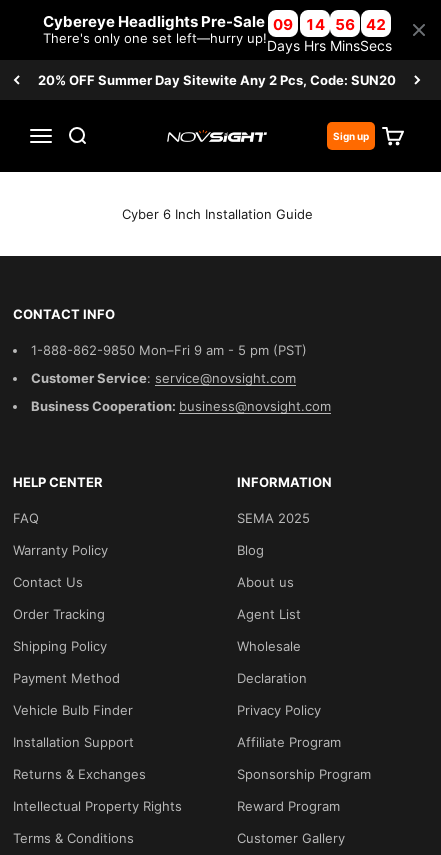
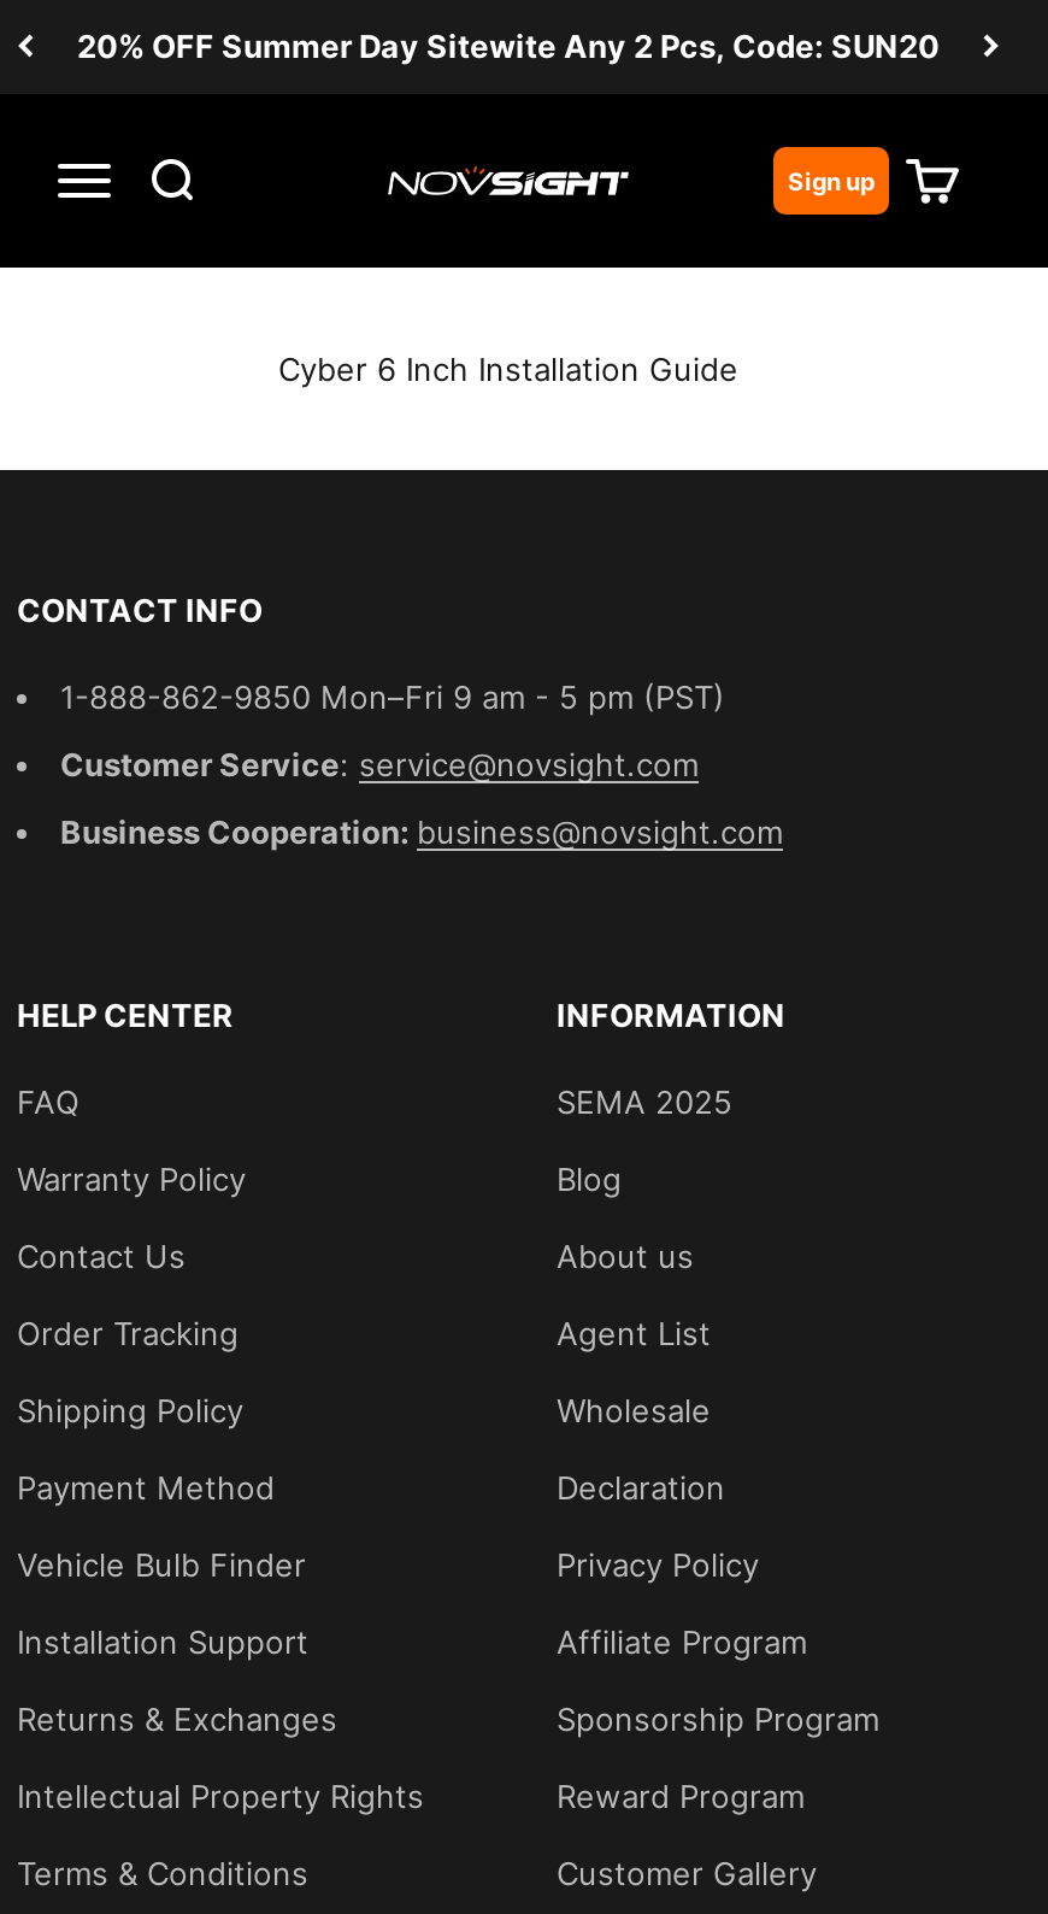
[42,12,266,46] Cybereye Headlights Pre-Sale | There's only one set left—hurry up! -> none
[266,15,299,54] 09 | Days -> none
[303,15,325,54] 14 | Hrs -> none
[329,15,359,54] 56 | Mins -> none
[359,15,391,54] 42 | Secs -> none

